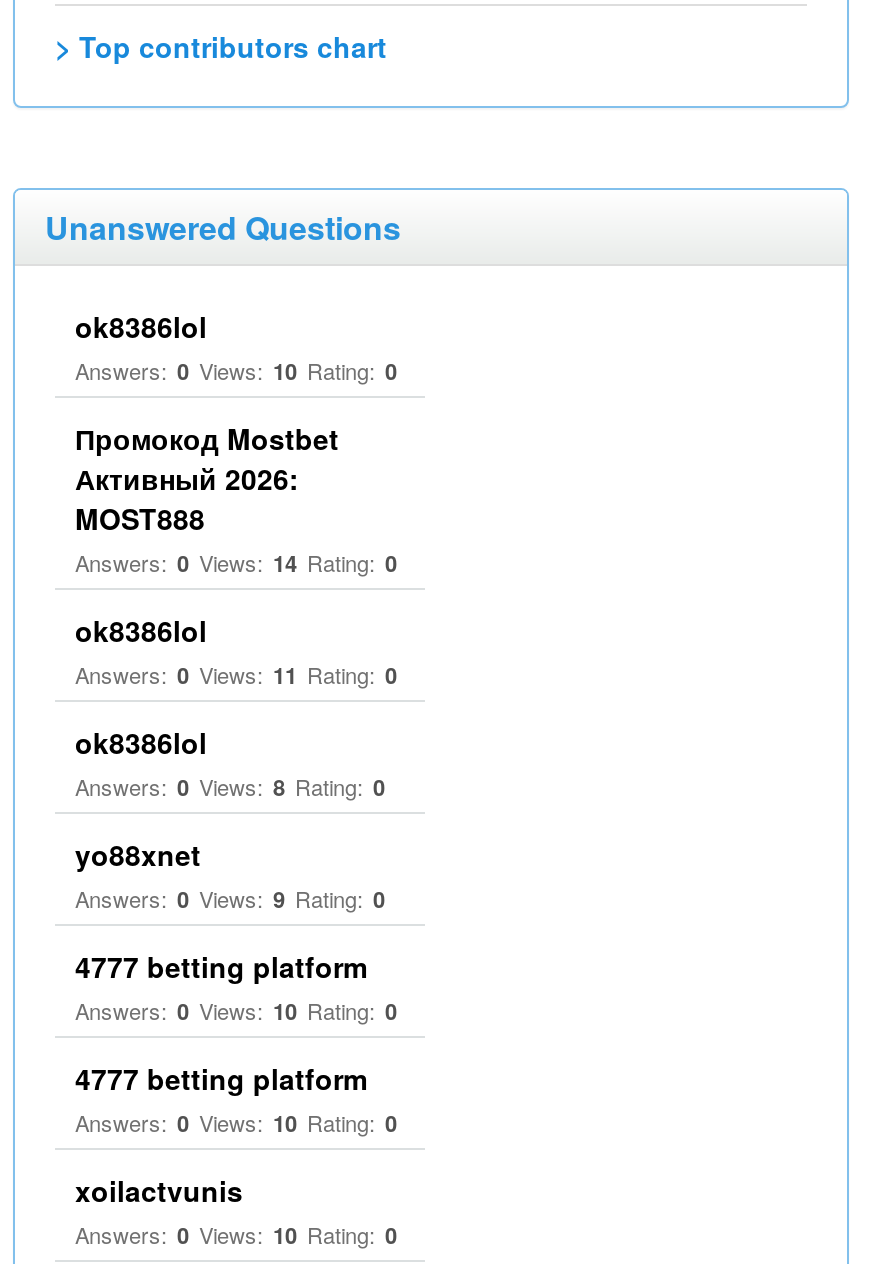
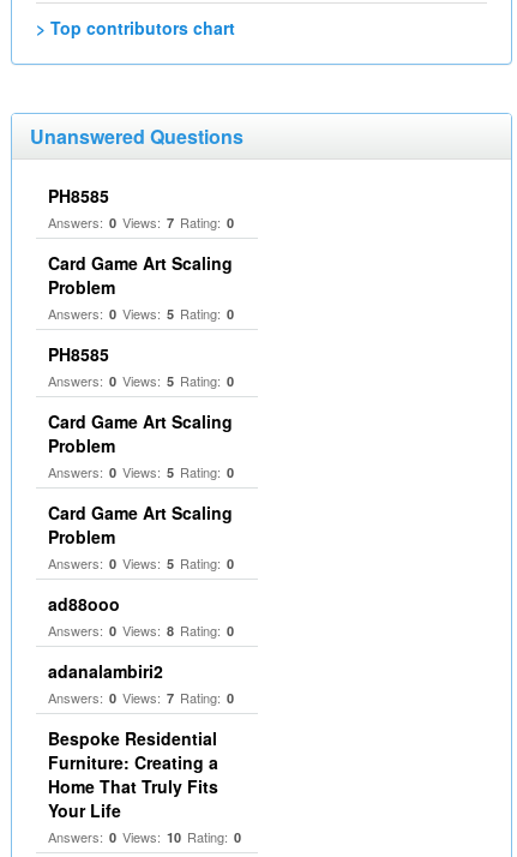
[75,306,397,762] ok8386lol | Answers: 0 Views: 10 Rating: 0 | Промокод Mostbet | Активный 2026: | MOST888 | Answers: 0 Views: 14 Rating: 0 | ok8386lol | Answers: 0 Views: 11 Rating: 0 | ok8386lol -> [48,184,234,616] PH8585 | Answers: 0 Views: 7 Rating: 0 | Card Game Art Scaling | Problem | Answers: 0 Views: 5 Rating: 0 | PH8585 | Answers: 0 Views: 5 Rating: 0 | Card Game Art Scaling | Problem | Answers: 0 Views: 5 Rating: 0 | Card Game Art Scaling | Problem | Answers: 0 Views: 5 Rating: 0 | ad88ooo
moved [75,770,385,802] -> [48,621,234,640]: Answers: 0 Views: 8 Rating: 0
[75,834,397,1210] yo88xnet | Answers: 0 Views: 9 Rating: 0 | 4777 betting platform | Answers: 0 Views: 10 Rating: 0 | 4777 betting platform | Answers: 0 Views: 10 Rating: 0 | xoilactvunis -> [48,659,234,822] adanalambiri2 | Answers: 0 Views: 7 Rating: 0 | Bespoke Residential | Furniture: Creating a | Home That Truly Fits | Your Life

